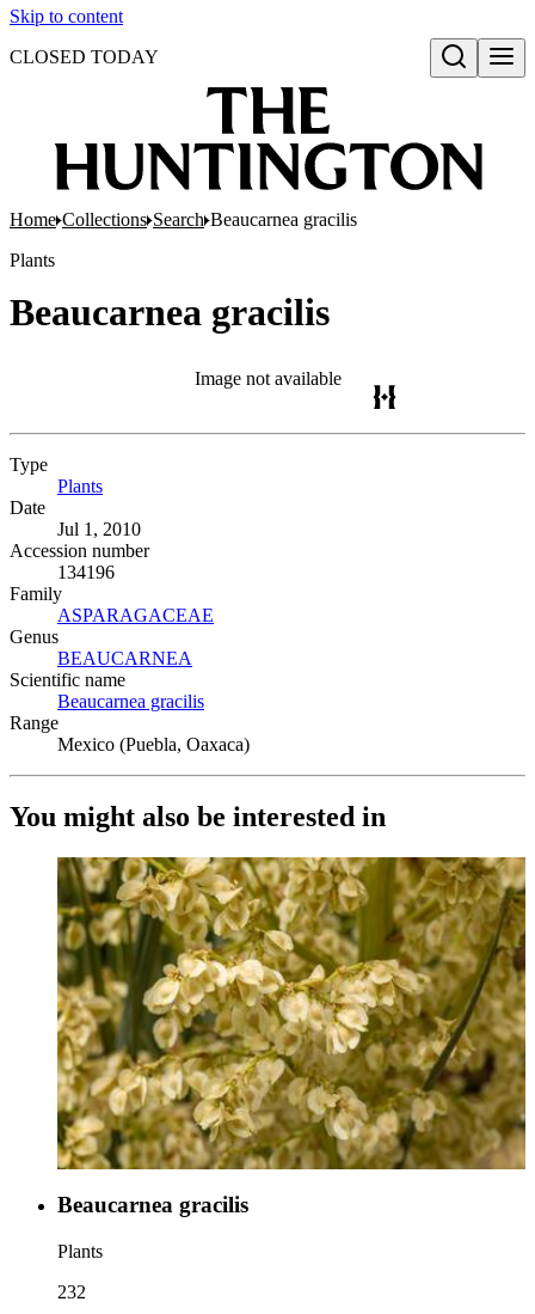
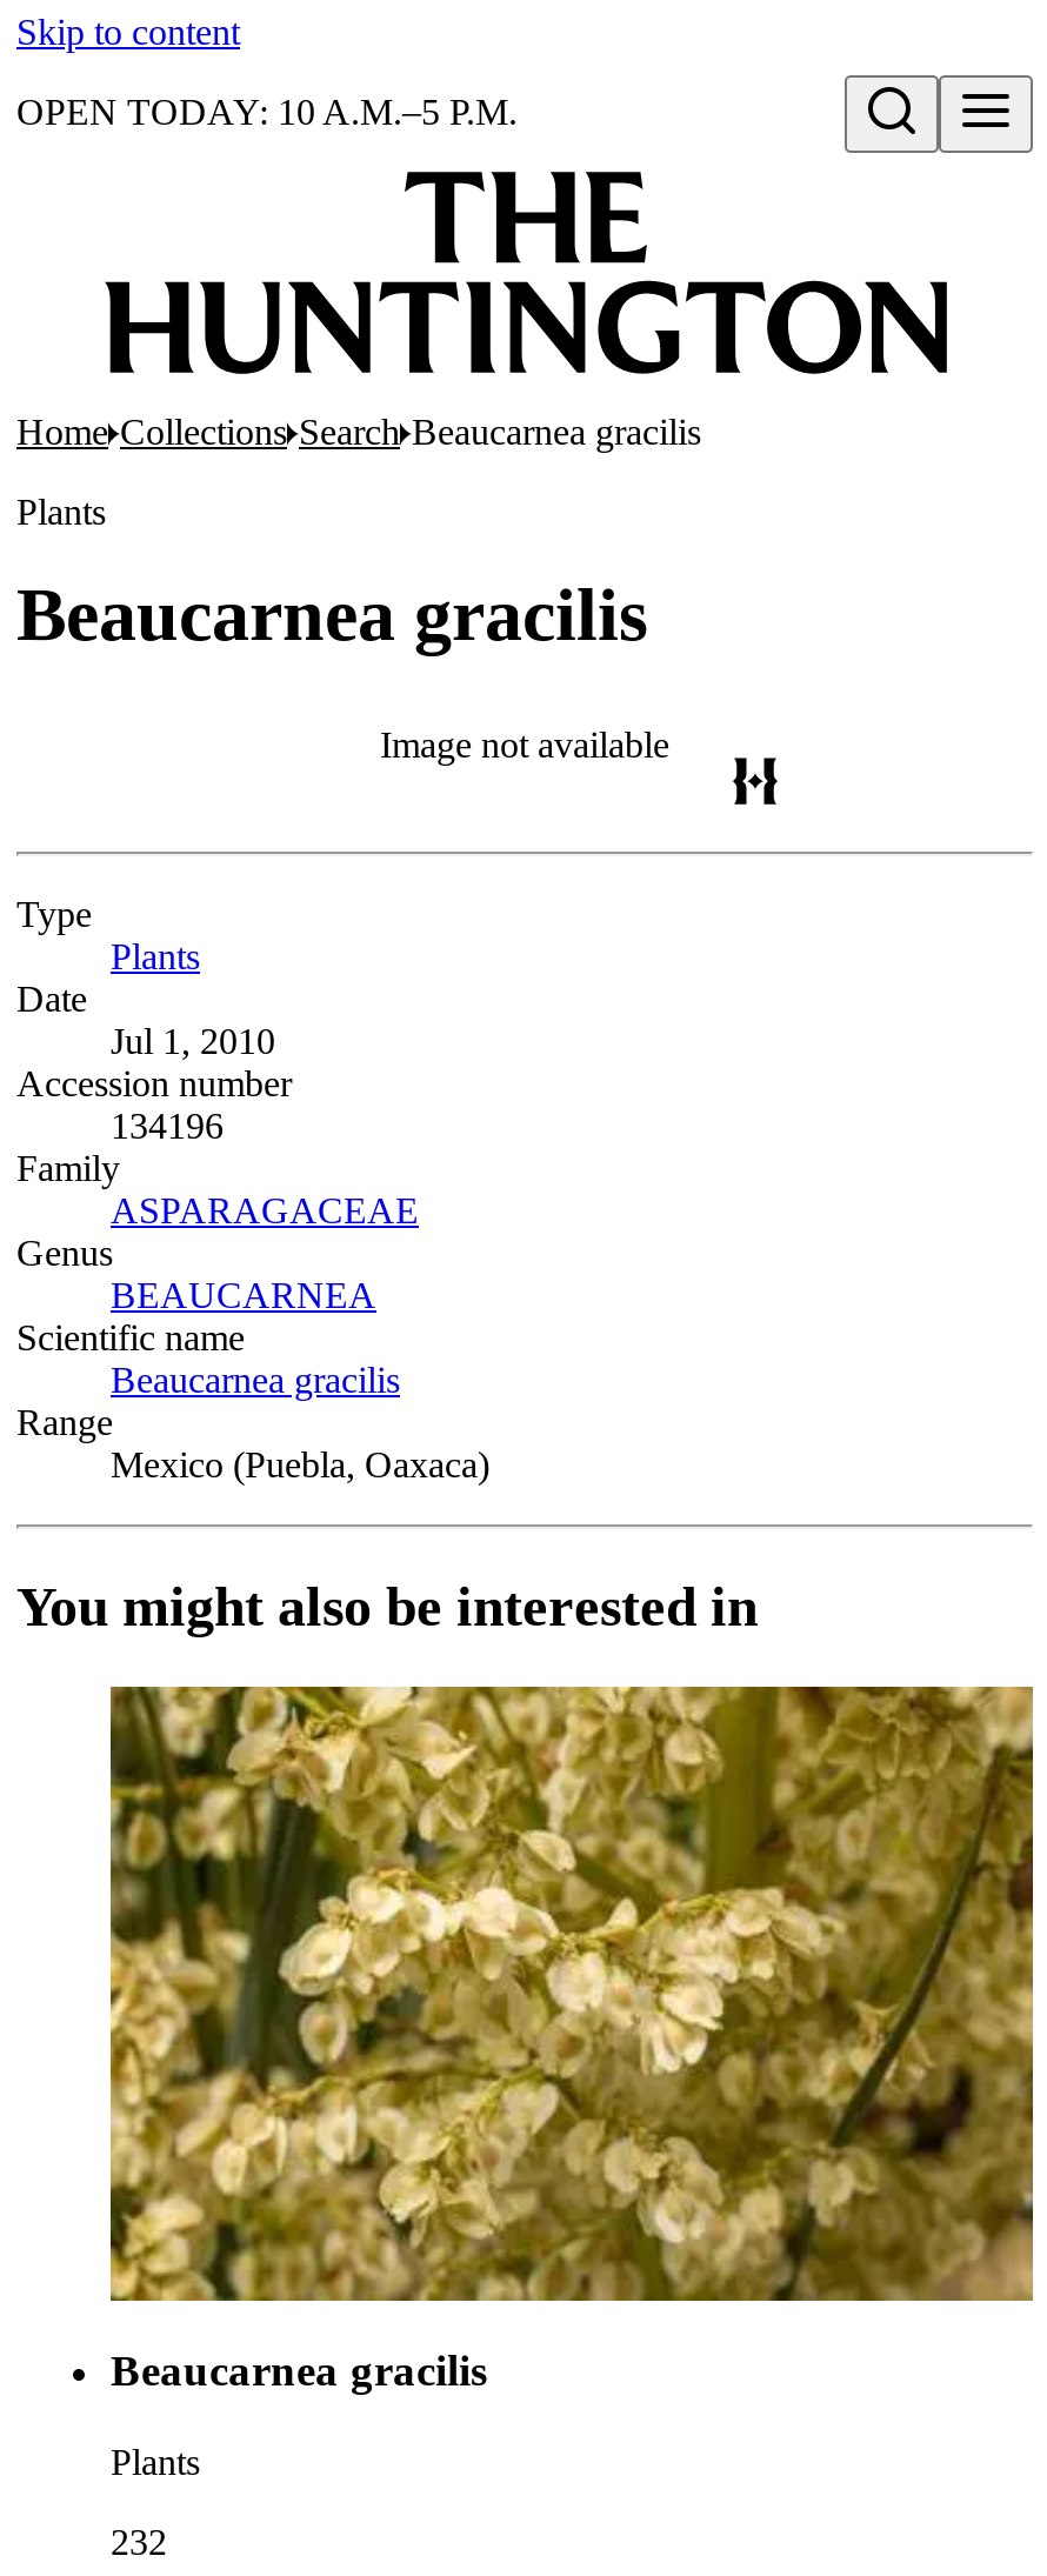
[10,47,159,67] CLOSED TODAY -> [16,92,518,132] OPEN TODAY: 10 A.M.–5 P.M.

